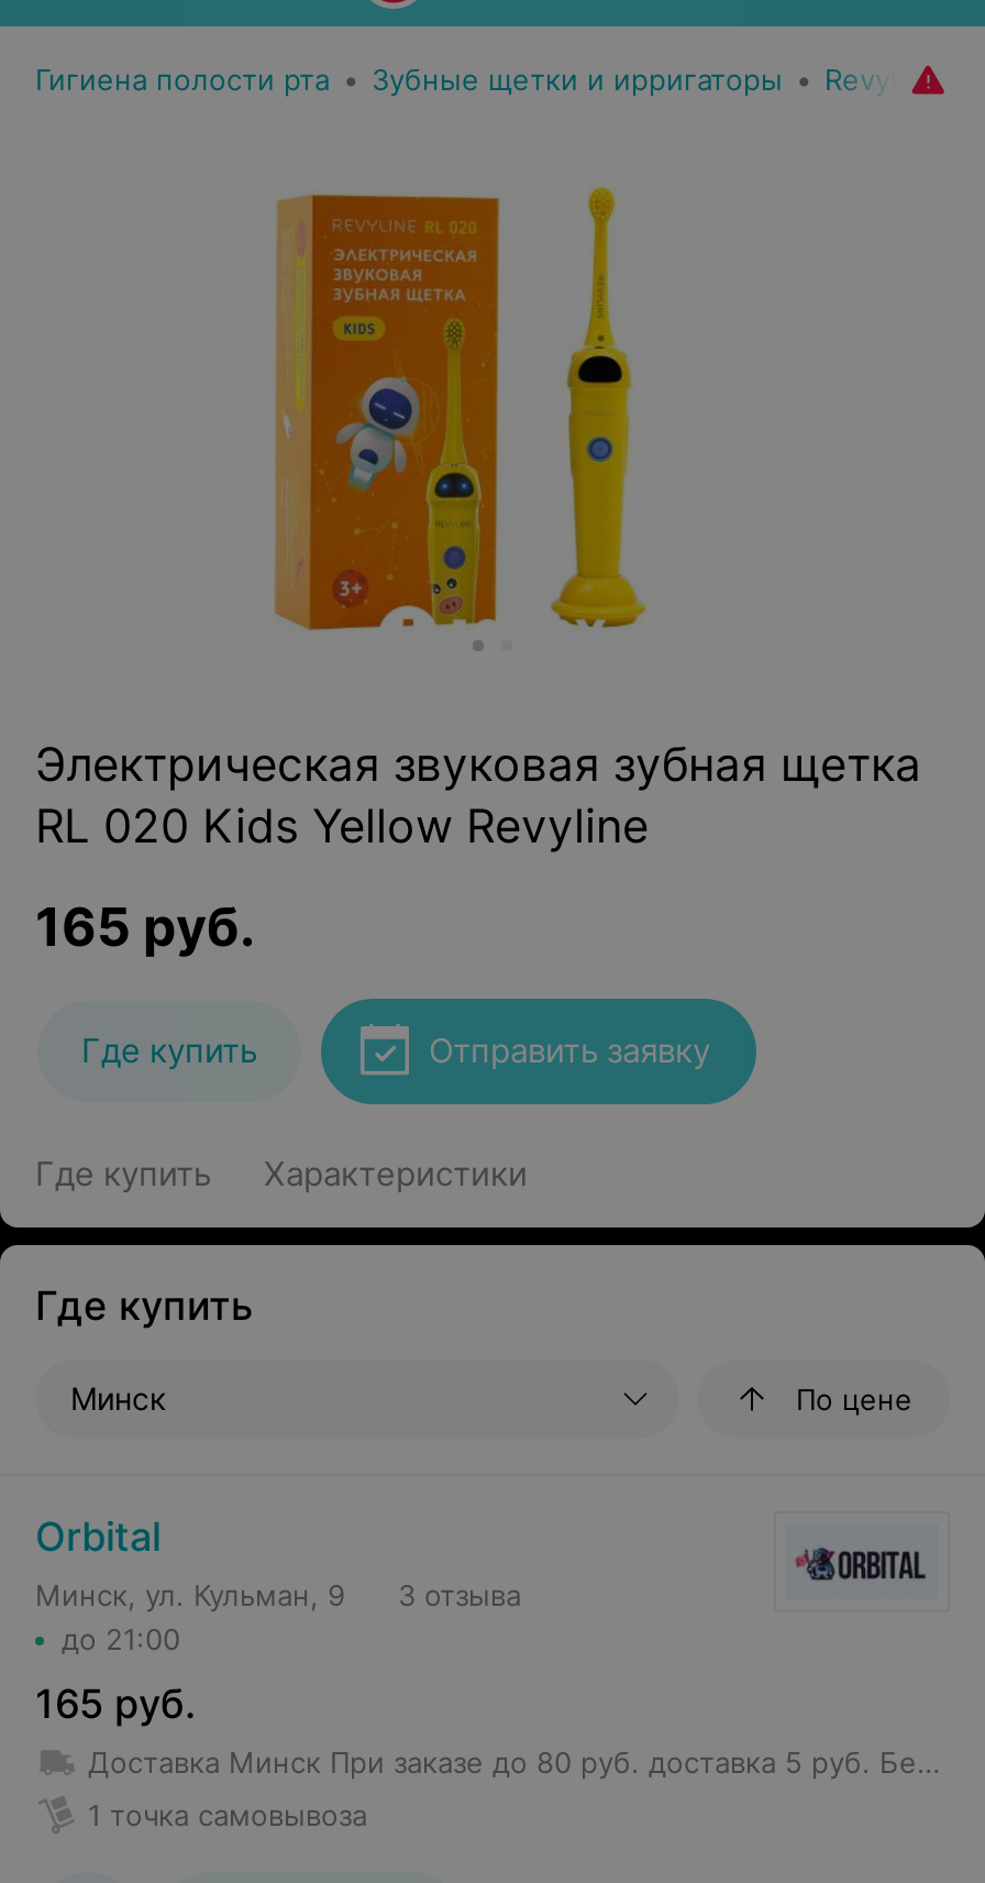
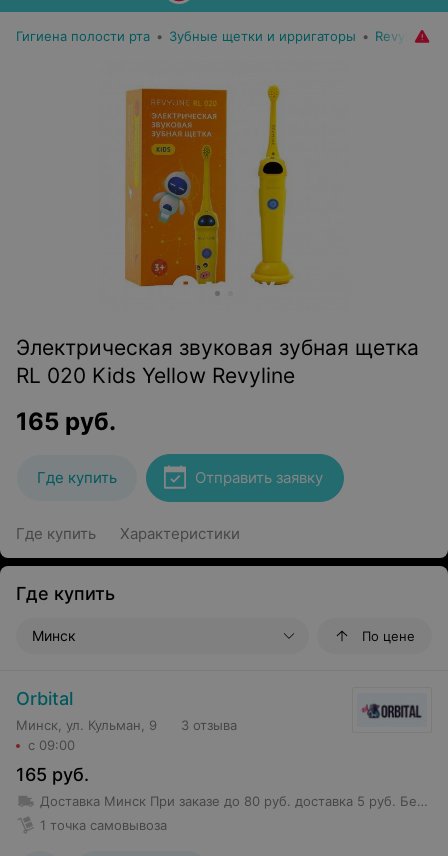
[62,1621,180,1656] до 21:00 -> [28,737,75,753] с 09:00

